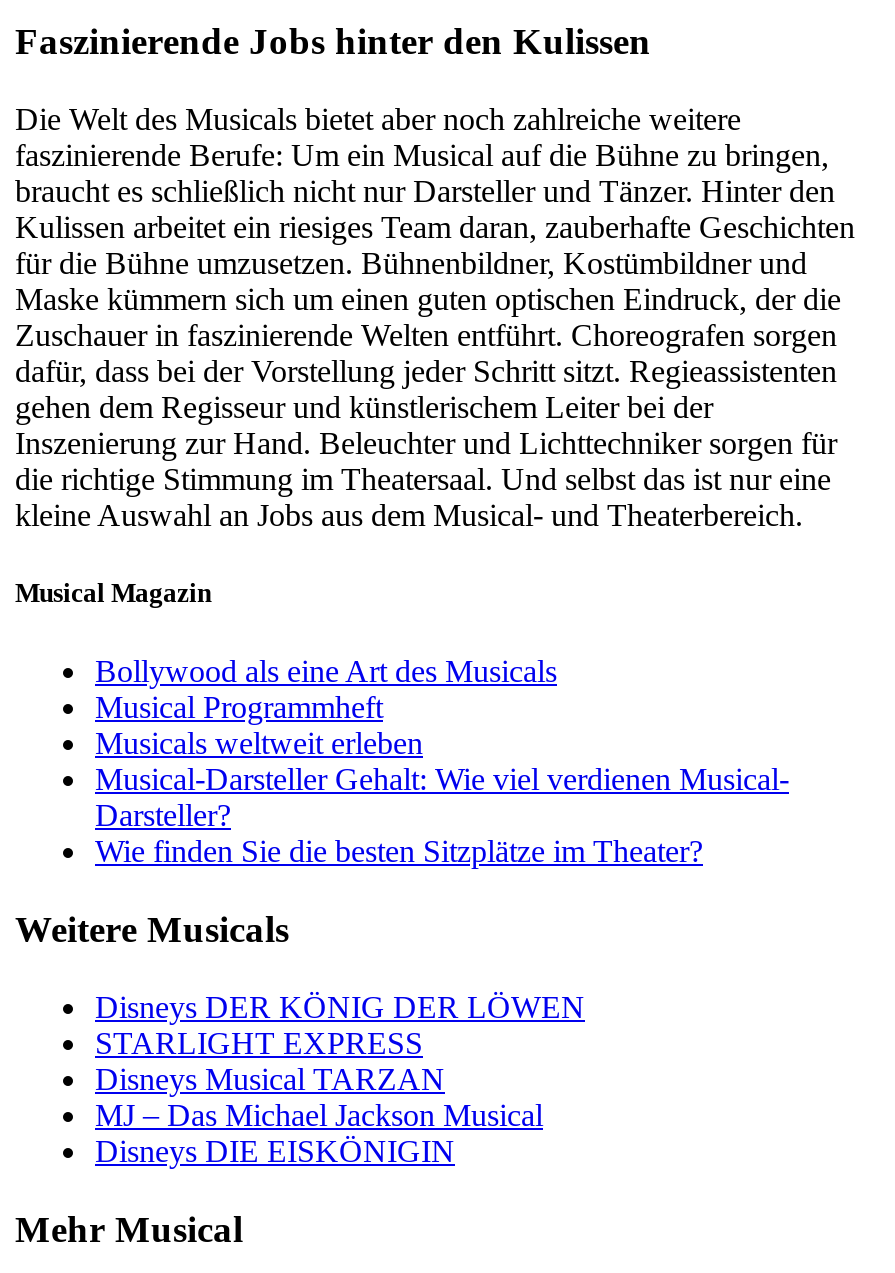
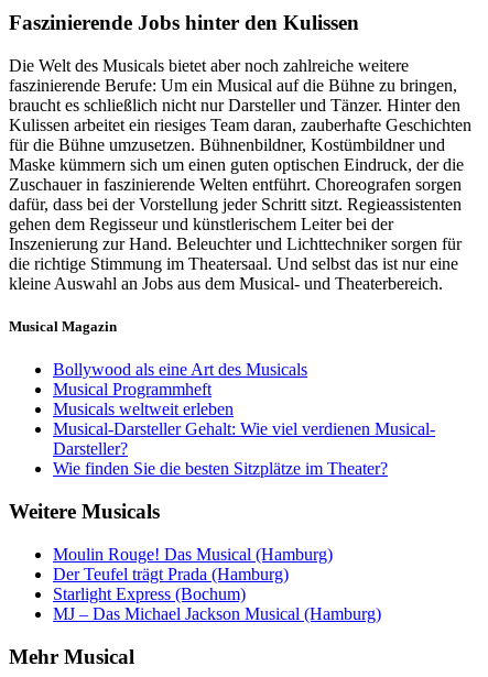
[95,990,585,1168] Disneys DER KÖNIG DER LÖWEN | STARLIGHT EXPRESS | Disneys Musical TARZAN | MJ – Das Michael Jackson Musical | Disneys DIE EISKÖNIGIN -> [53,545,381,623] Moulin Rouge! Das Musical (Hamburg) | Der Teufel trägt Prada (Hamburg) | Starlight Express (Bochum) | MJ – Das Michael Jackson Musical (Hamburg)

